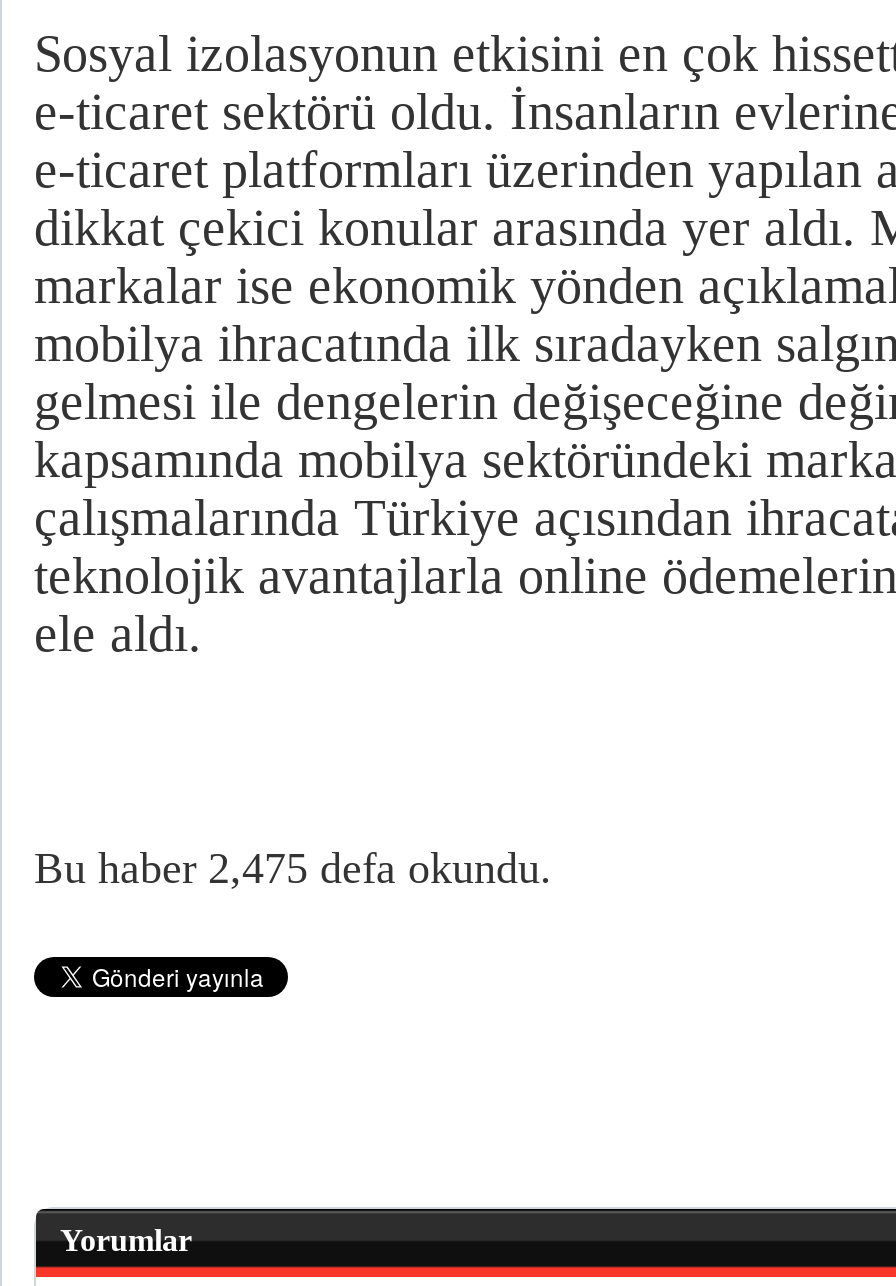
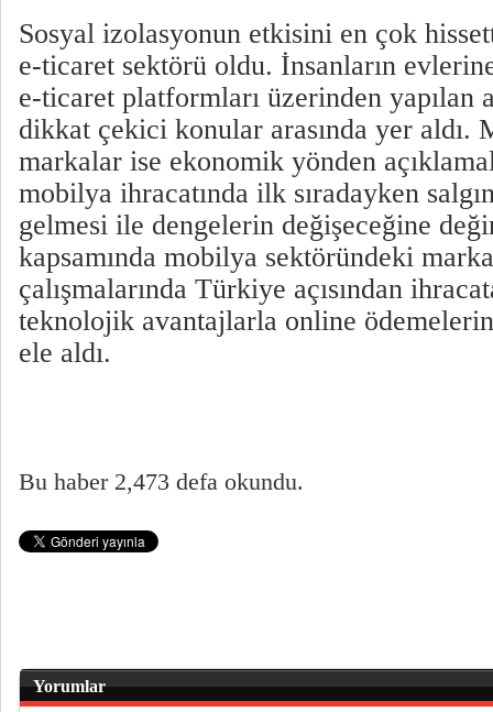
[34,845,552,893] Bu haber 2,475 defa okundu. -> [19,469,304,495] Bu haber 2,473 defa okundu.

